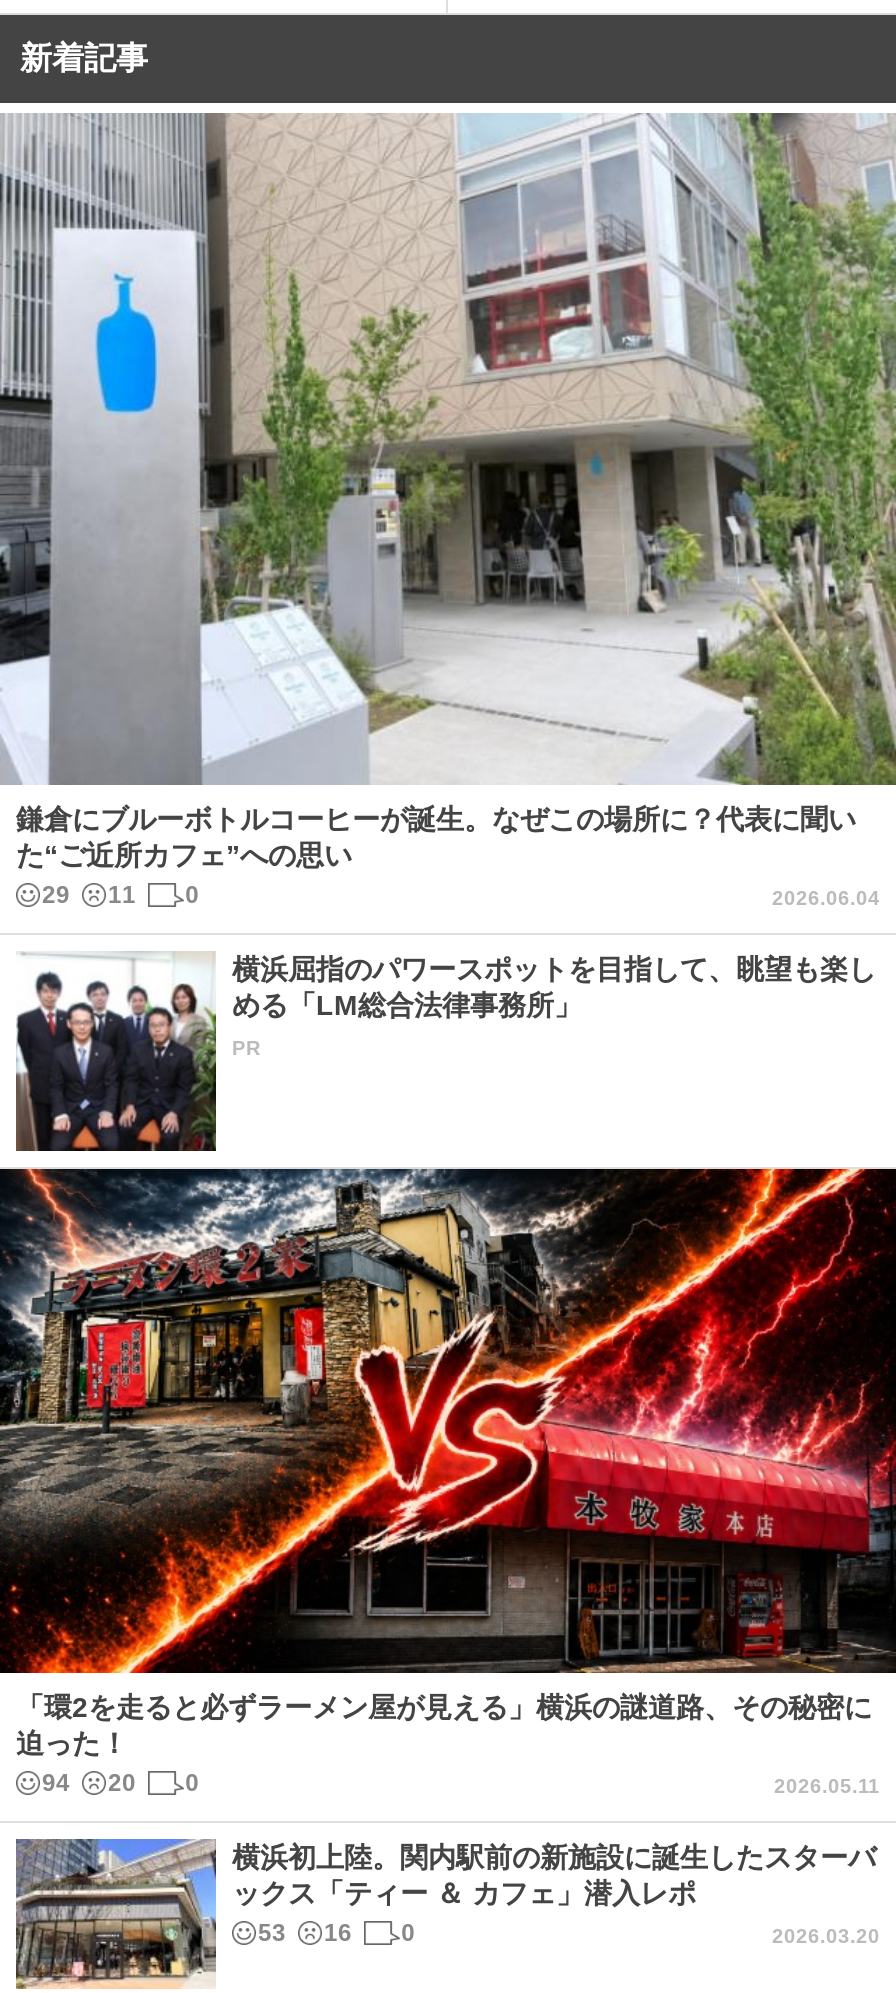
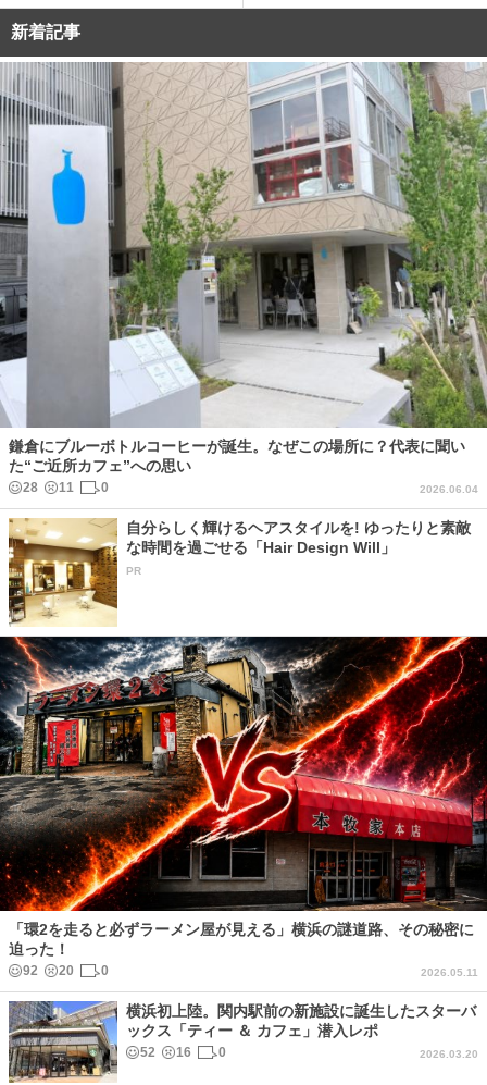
[42,881,199,909] 29 11 0 -> [23,480,108,495] 28 11 0
[16,953,876,1153] [image] | 横浜屈指のパワースポットを目指して、眺望も楽し | める「LM総合法律事務所」 -> [8,518,471,627] [image] | 自分らしく輝けるヘアスタイルを! ゆったりと素敵 | な時間を過ごせる「Hair Design Will」
[42,1769,199,1797] 94 20 0 -> [23,963,108,978] 92 20 0
[258,1919,415,1947] 53 16 0 -> [140,1045,226,1060] 52 16 0

